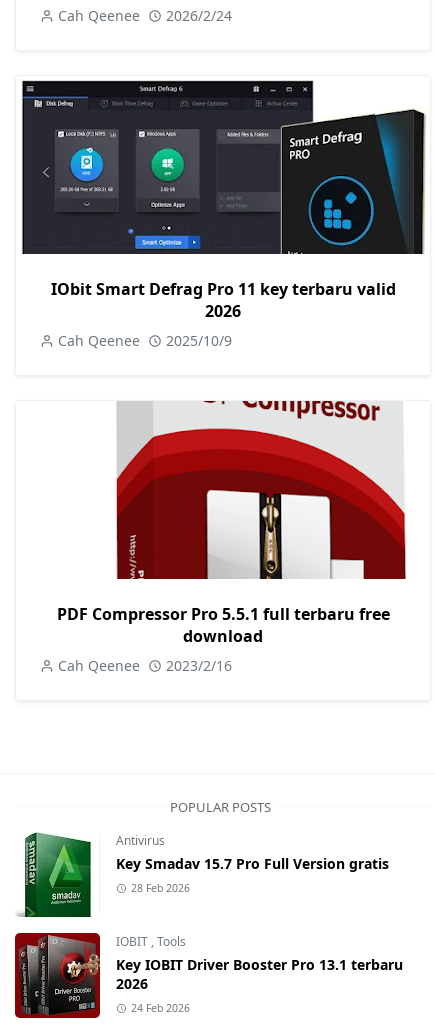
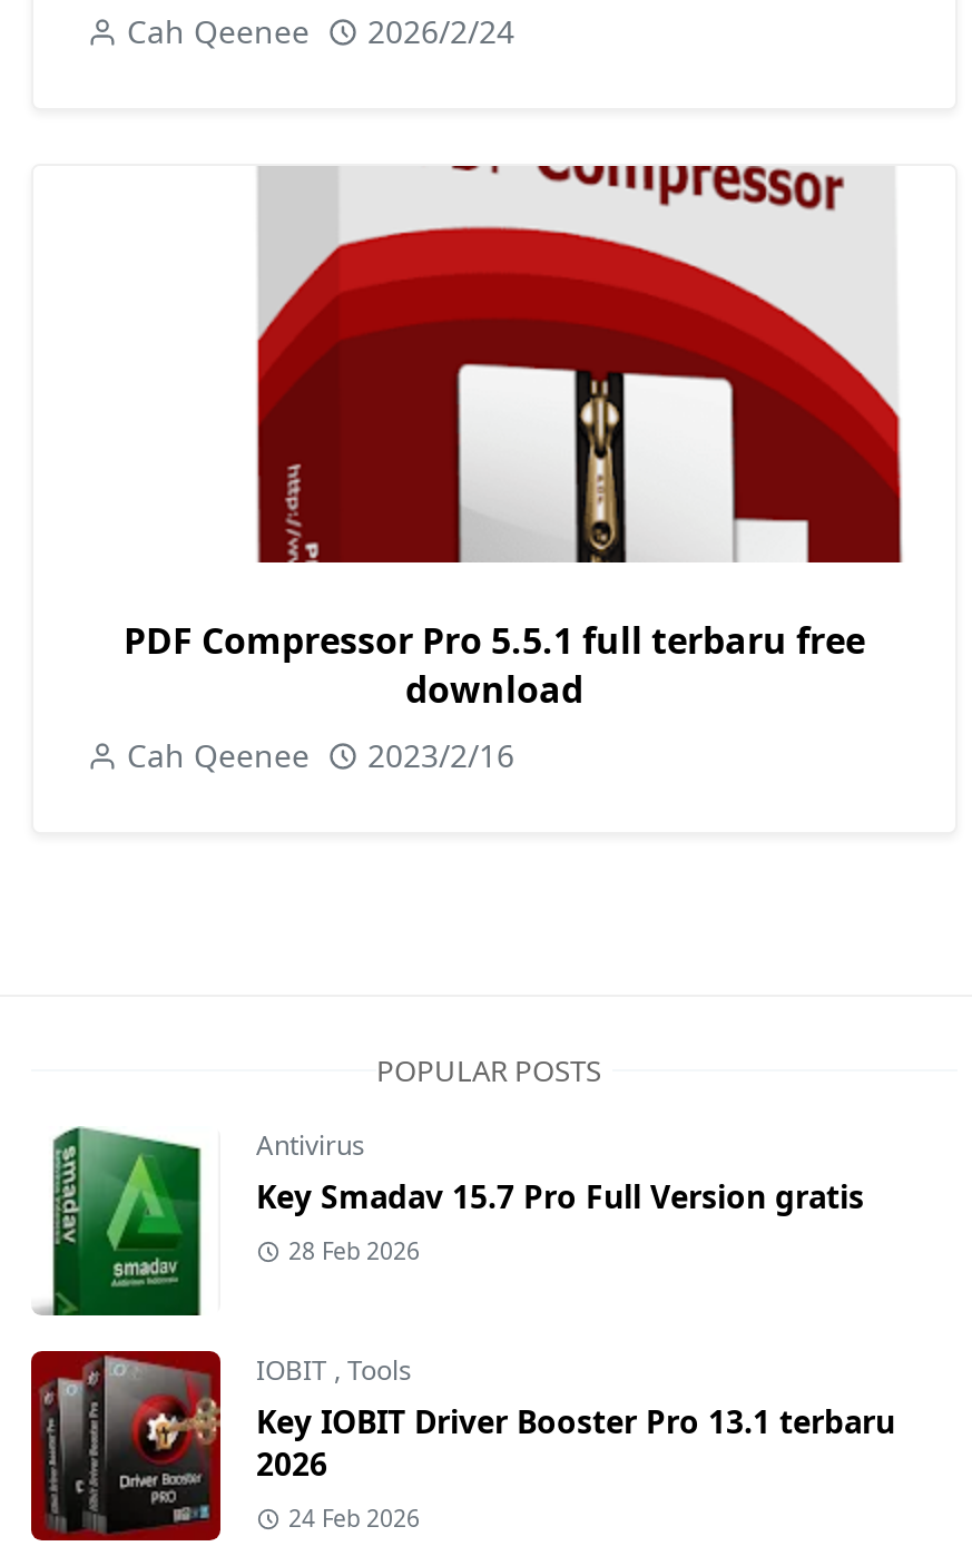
[21,80,426,350] [image] | IObit Smart Defrag Pro 11 key terbaru valid | 2026 | Cah Qeenee | 2025/10/9 -> none

